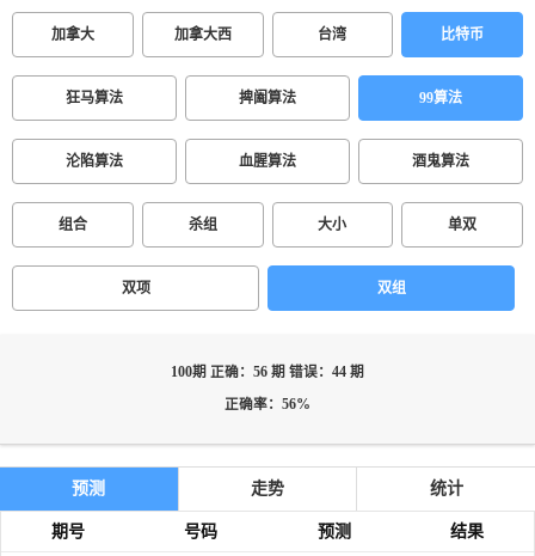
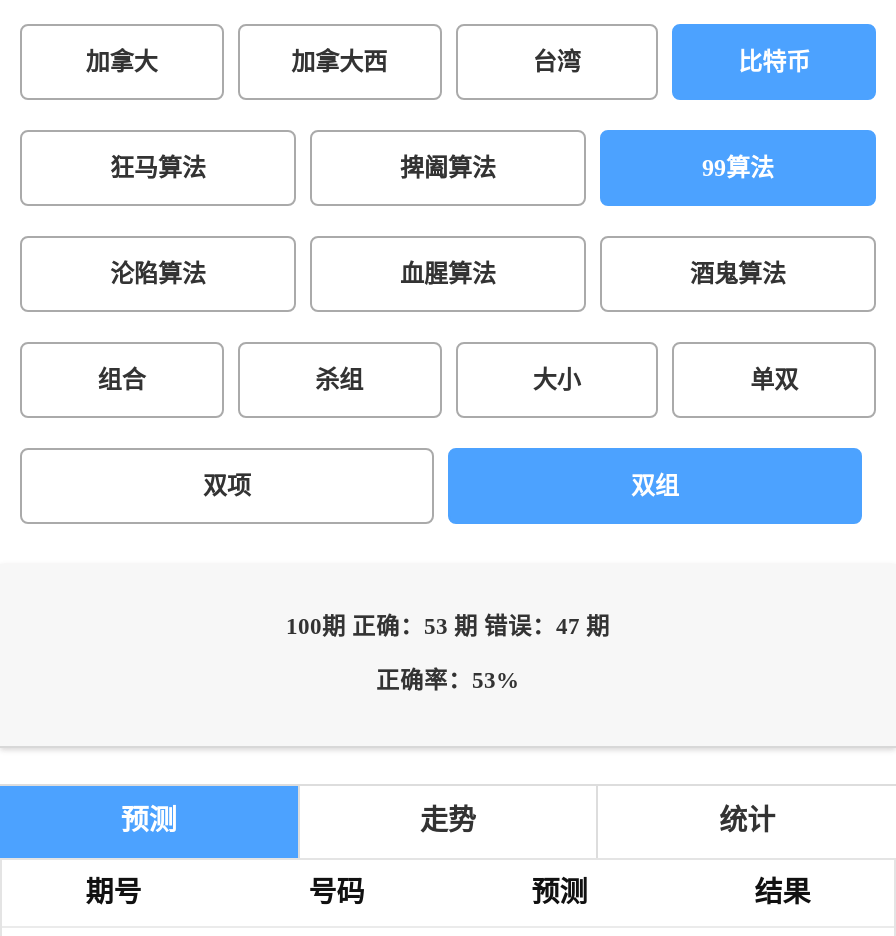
[171,365,364,380] 100期 正确：56 期 错误：44 期 -> [286,614,610,640] 100期 正确：53 期 错误：47 期
[225,397,310,413] 正确率：56% -> [376,668,520,694] 正确率：53%

